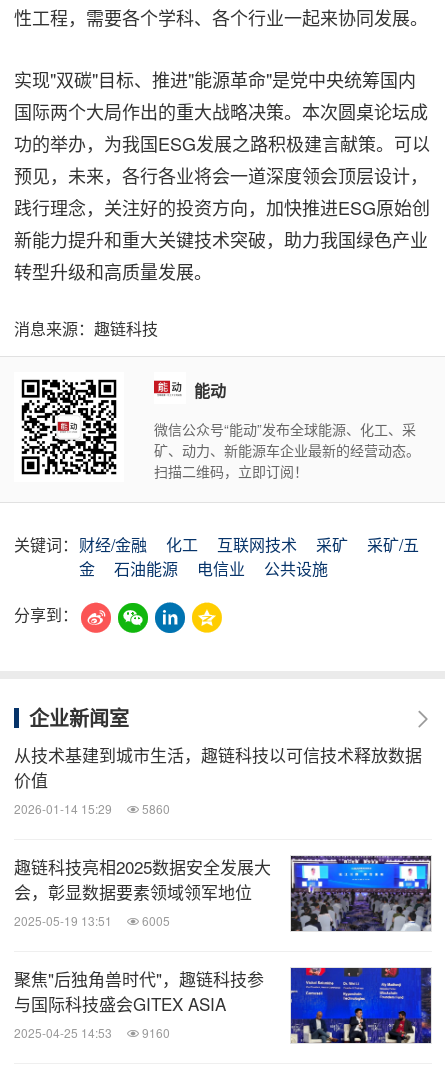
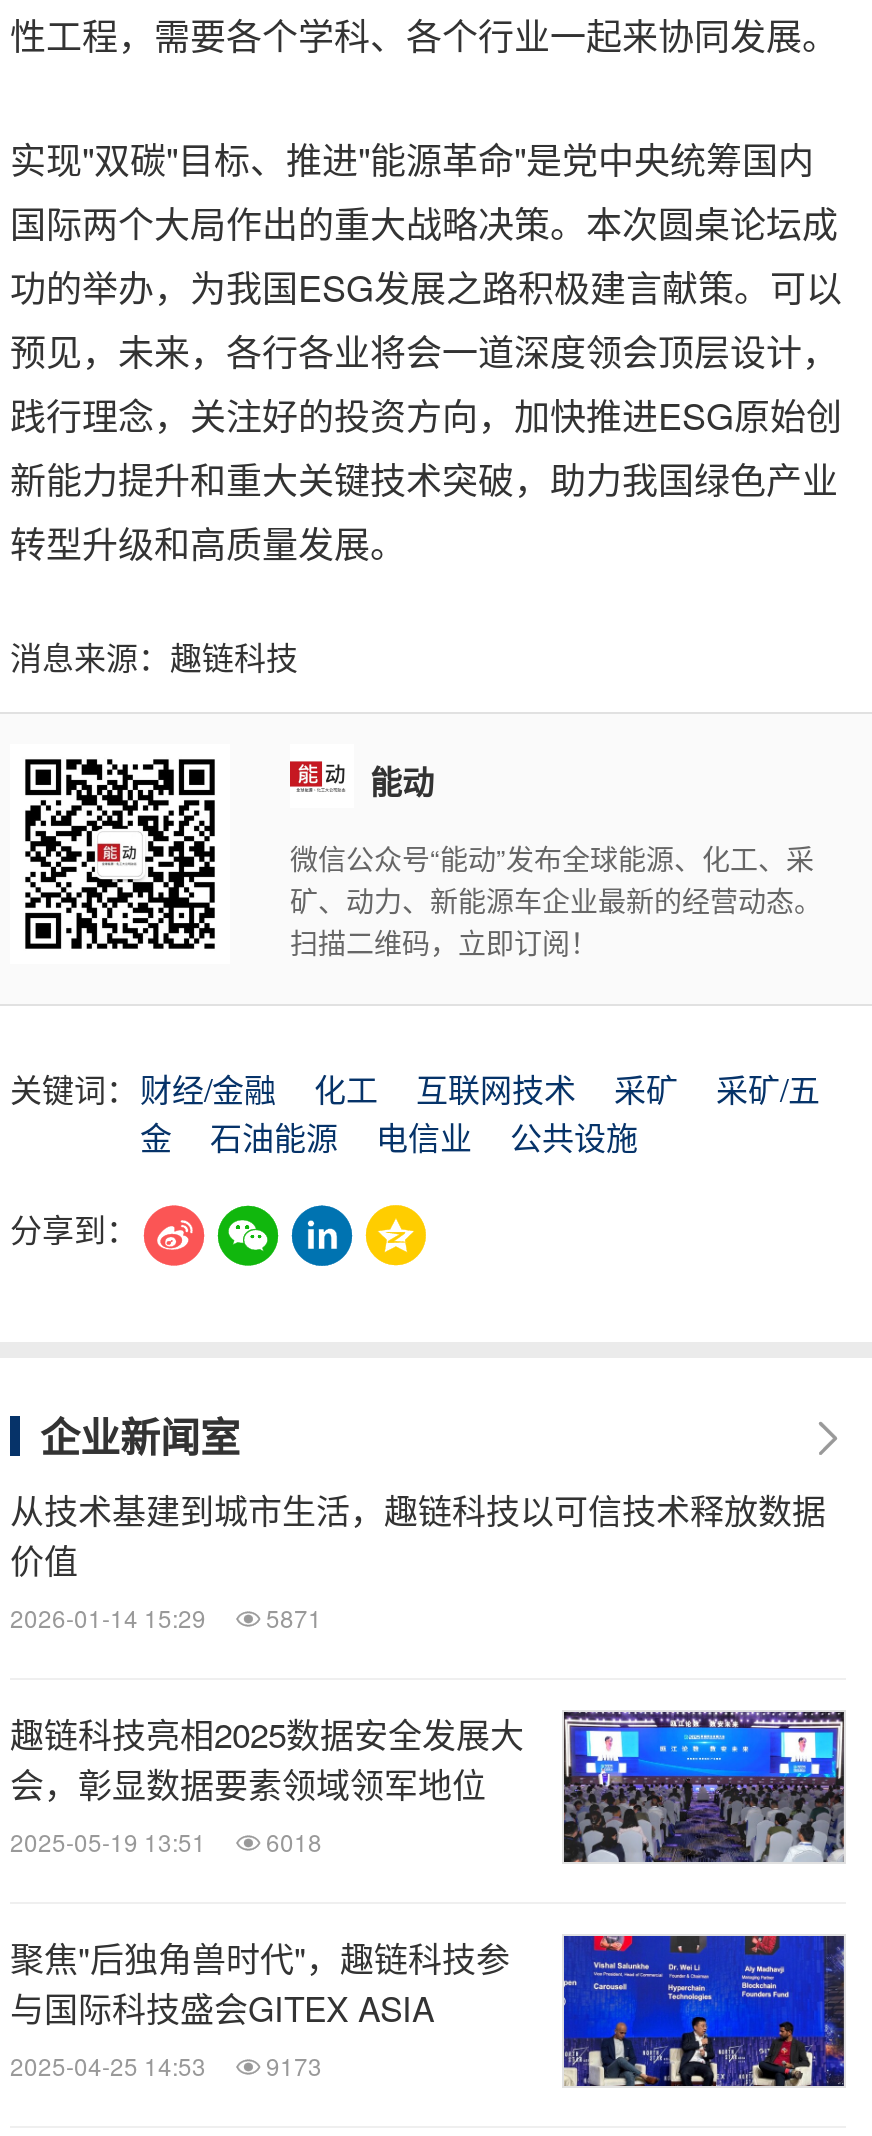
[14,800,170,817] 2026-01-14 15:29 5860 -> [10,1600,322,1634] 2026-01-14 15:29 5871
[14,912,170,929] 2025-05-19 13:51 6005 -> [10,1824,322,1858] 2025-05-19 13:51 6018
[14,1024,170,1041] 2025-04-25 14:53 9160 -> [10,2048,322,2082] 2025-04-25 14:53 9173

